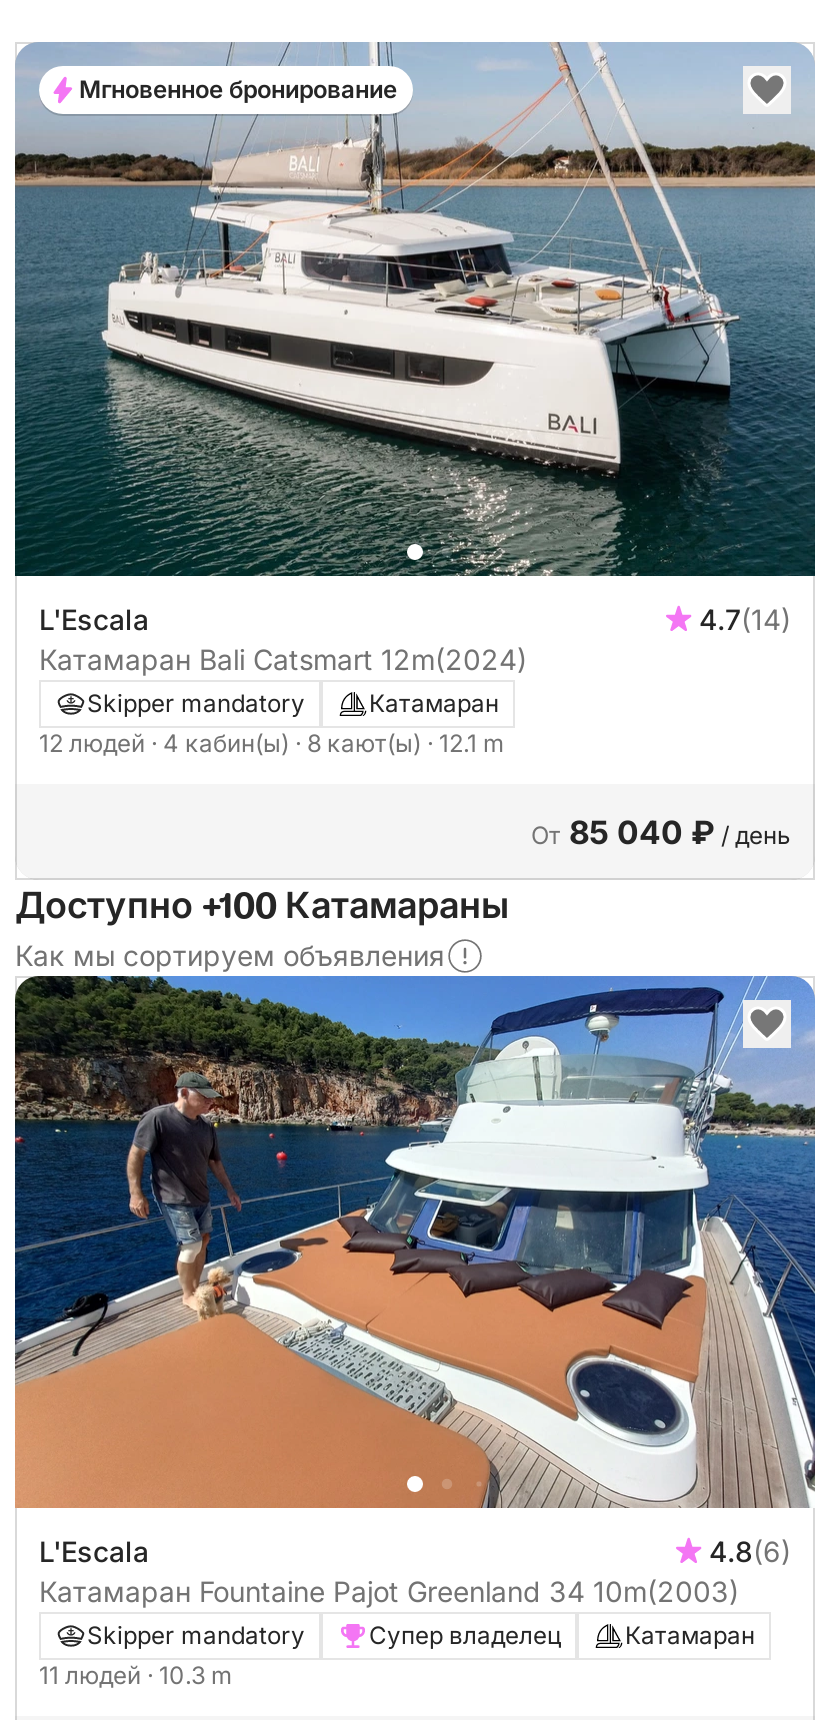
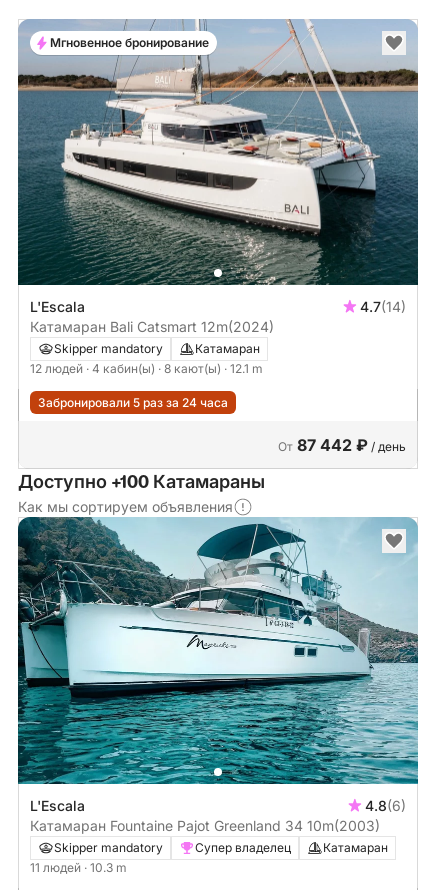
[531,812,791,852] От 85 040 ₽ / день -> [38,395,406,455] Забронировали 5 раз за 24 часа | От 87 442 ₽ / день
[13,977,817,1509] [image] -> [17,518,419,785] [image]

